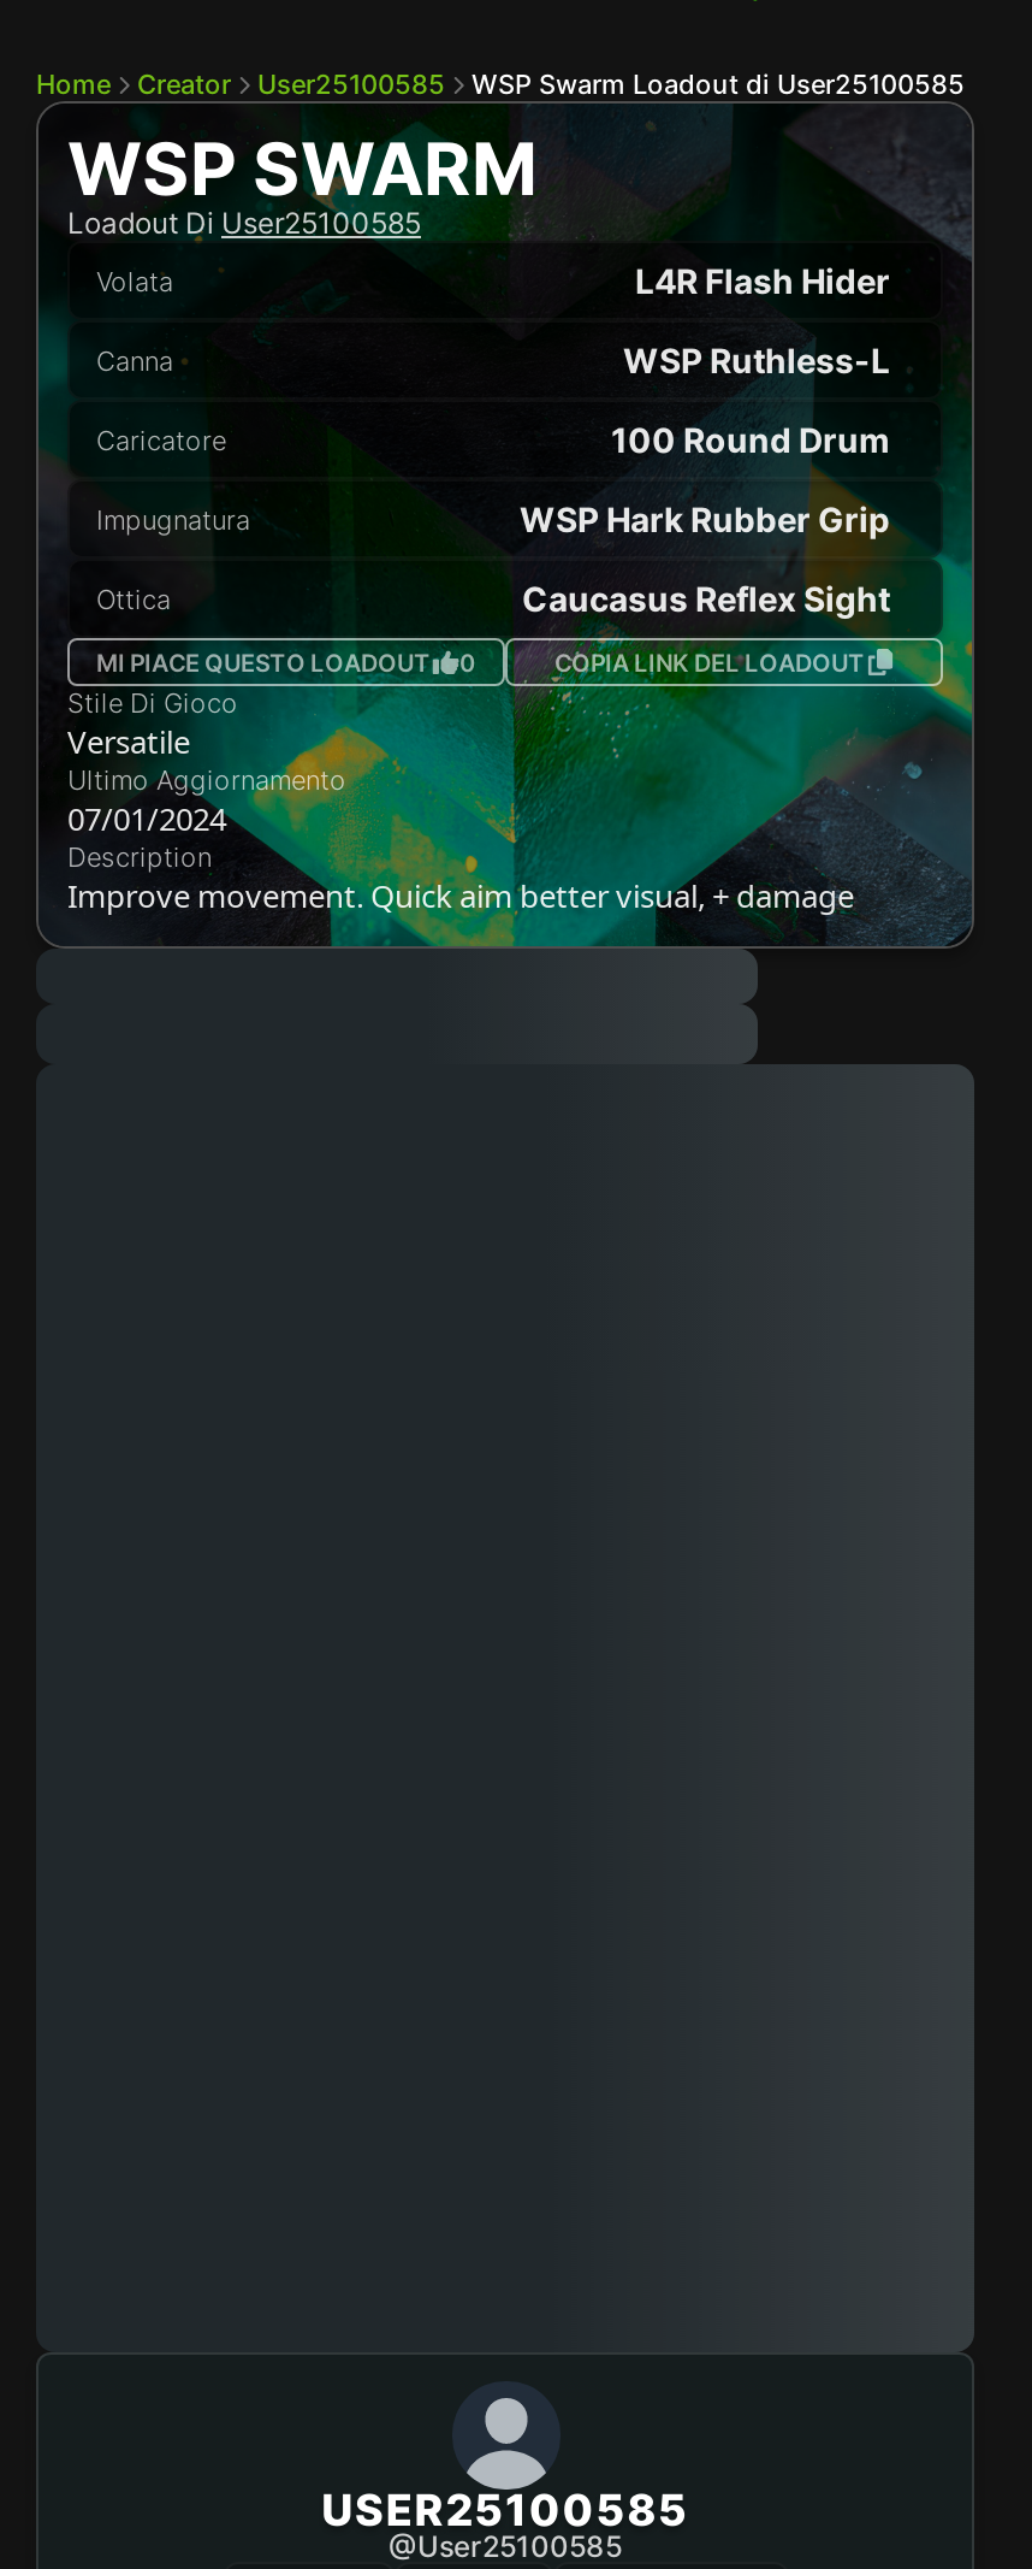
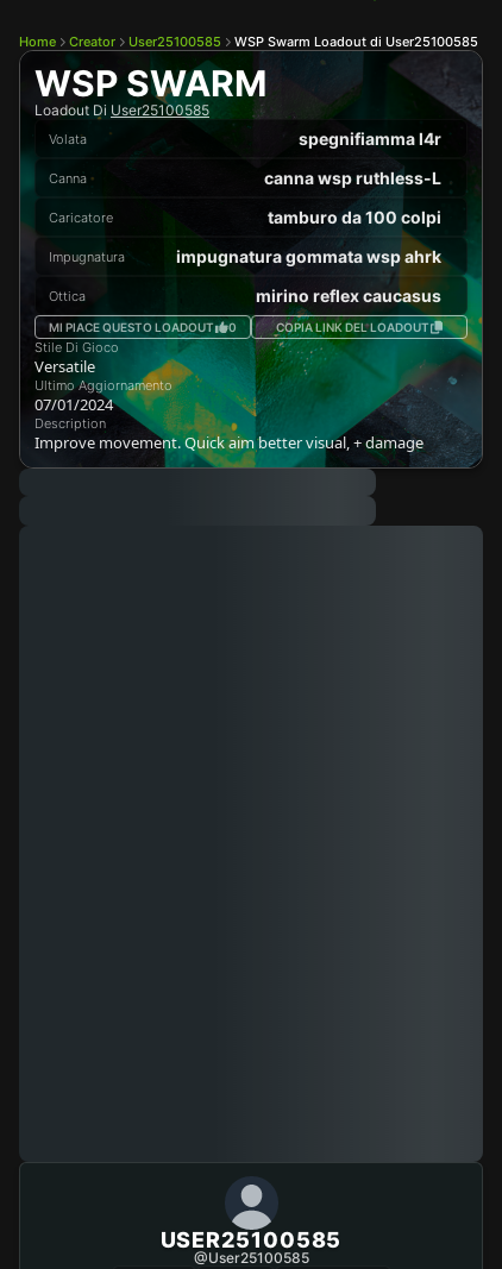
[635,260,890,301] L4R Flash Hider -> [299,128,441,149] spegnifiamma l4r
[623,339,890,380] WSP Ruthless-L -> [264,168,441,188] canna wsp ruthless-L
[611,419,890,460] 100 Round Drum -> [268,207,441,227] tamburo da 100 colpi
[520,498,890,539] WSP Hark Rubber Grip -> [176,246,441,266] impugnatura gommata wsp ahrk
[522,578,890,619] Caucasus Reflex Sight -> [256,285,441,306] mirino reflex caucasus

